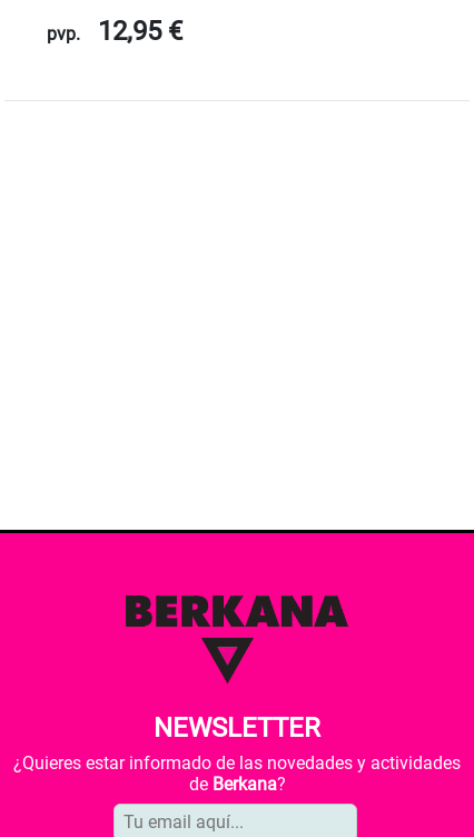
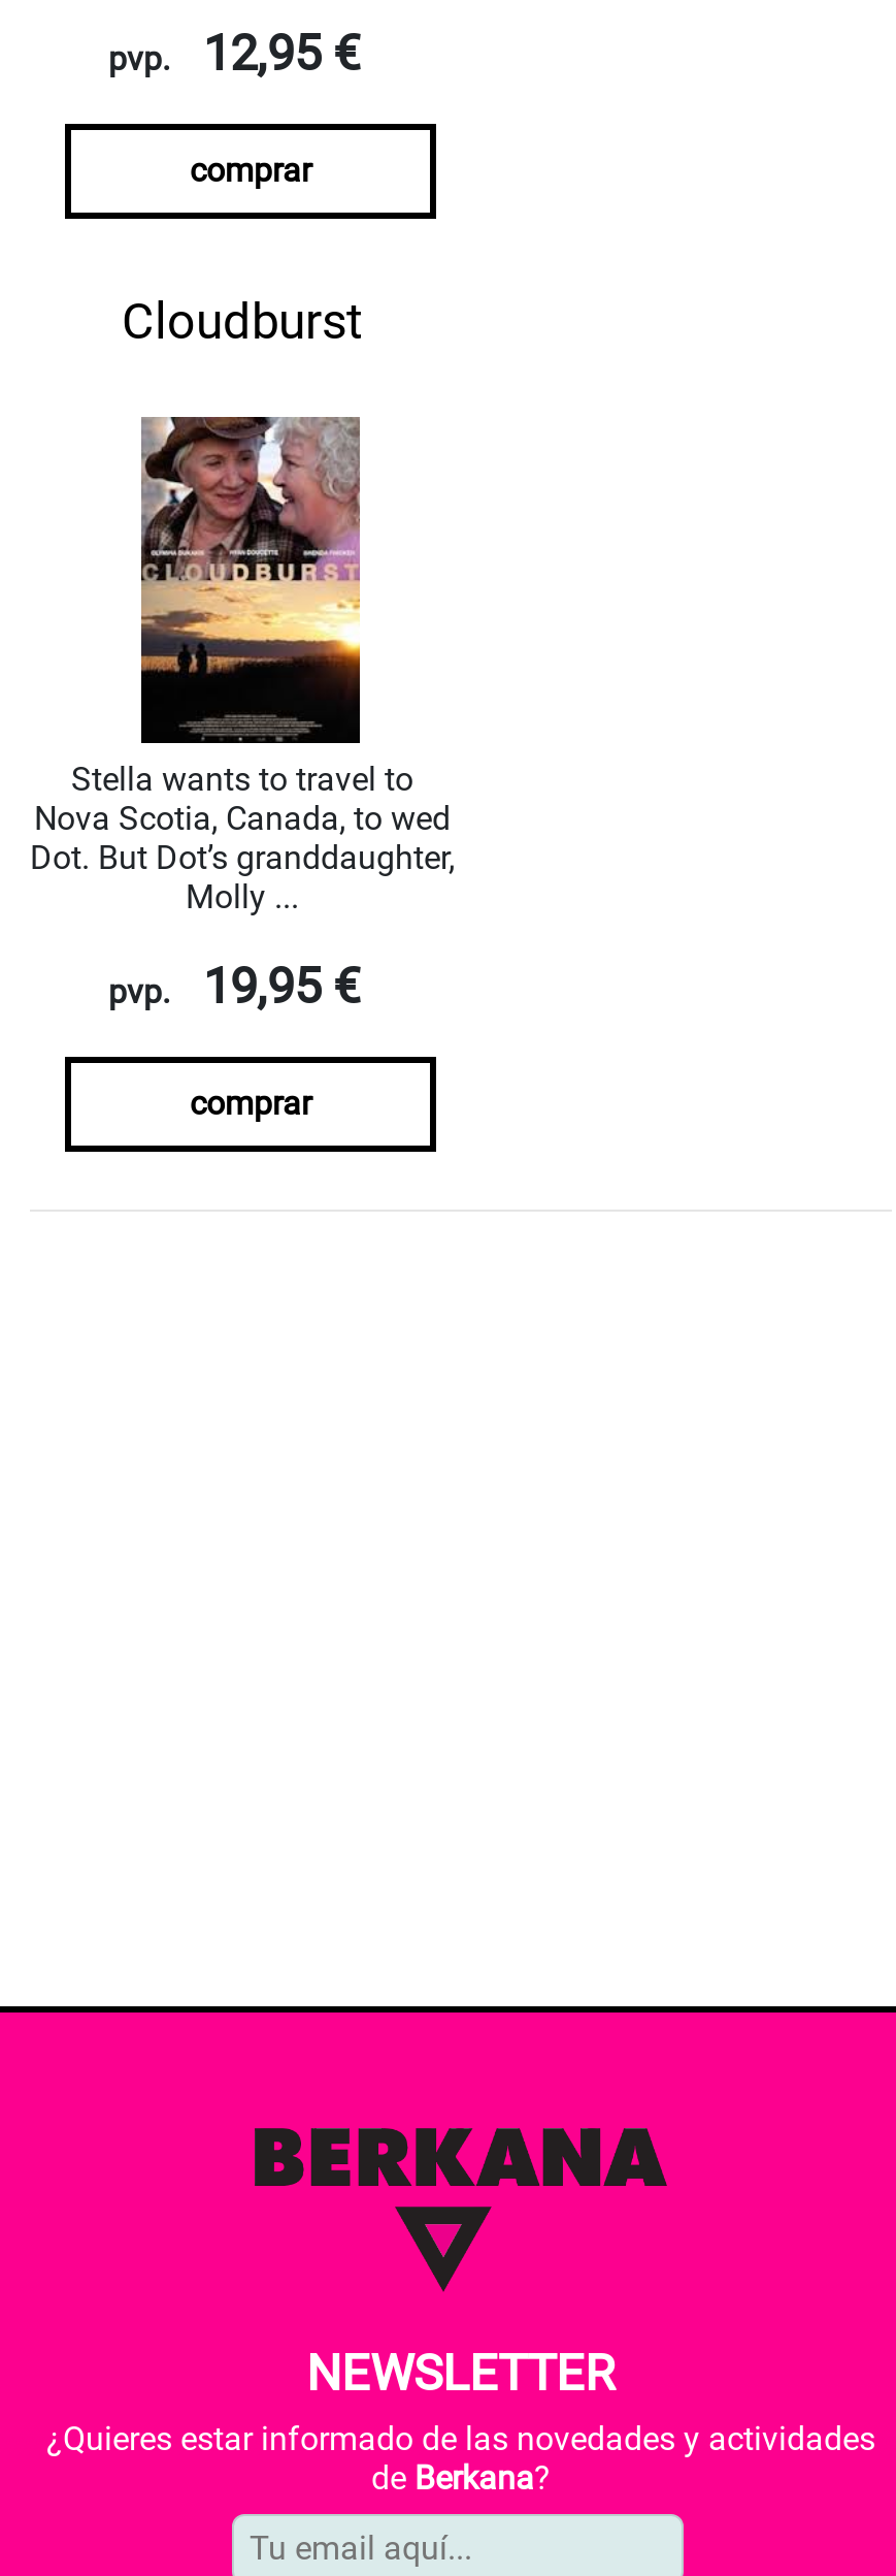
none -> [30,415,455,1124] [image] | Stella wants to travel to | Nova Scotia, Canada, to wed | Dot. But Dot’s granddaughter, | Molly ... | pvp. | 19,95 € | comprar
none -> [122,152,363,352] comprar | Cloudburst

